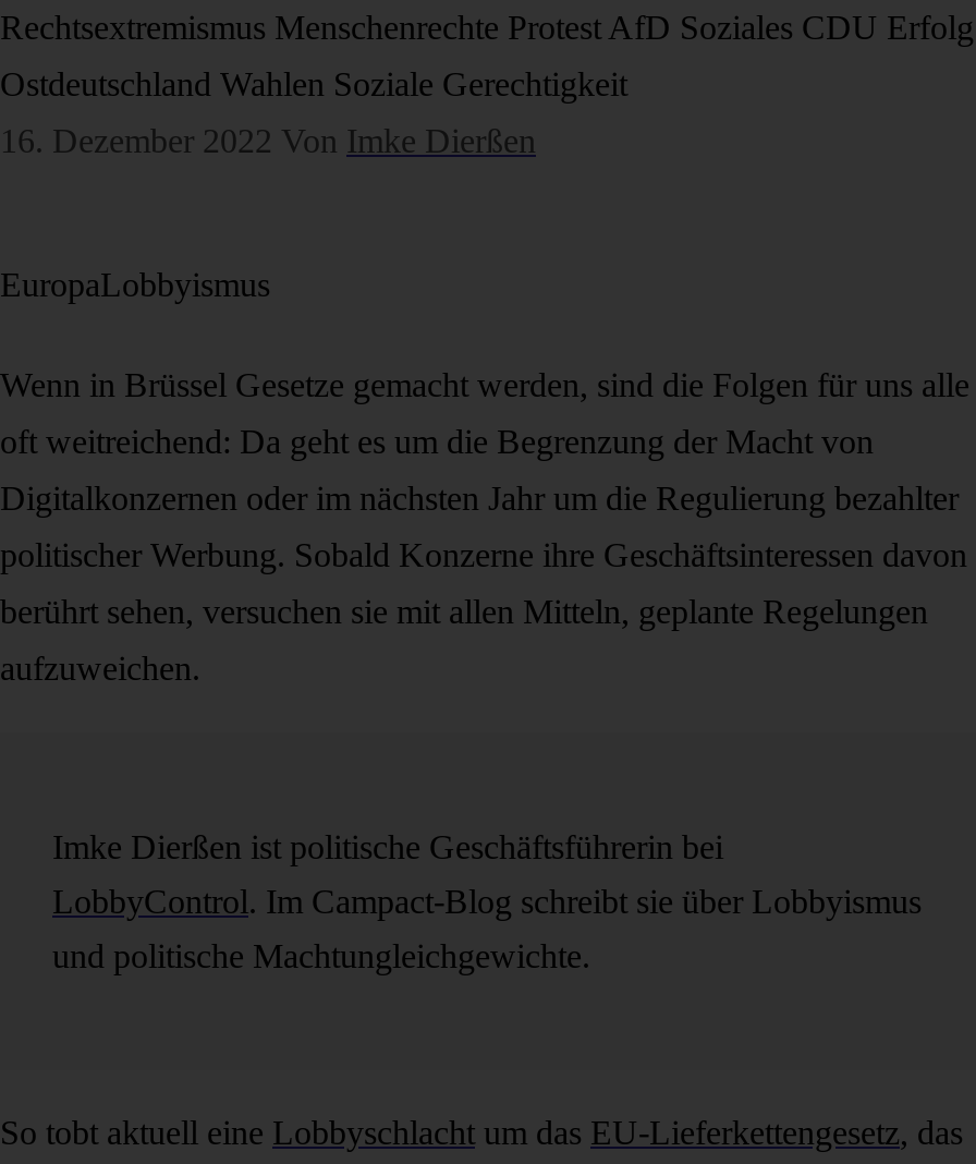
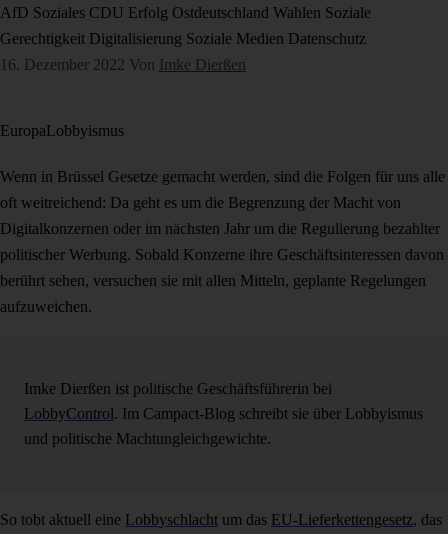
[0,9,974,46] Rechtsextremismus Menschenrechte Protest AfD Soziales CDU Erfolg -> [0,4,371,21] AfD Soziales CDU Erfolg Ostdeutschland Wahlen Soziale
[0,65,627,102] Ostdeutschland Wahlen Soziale Gerechtigkeit -> [0,30,366,47] Gerechtigkeit Digitalisierung Soziale Medien Datenschutz

